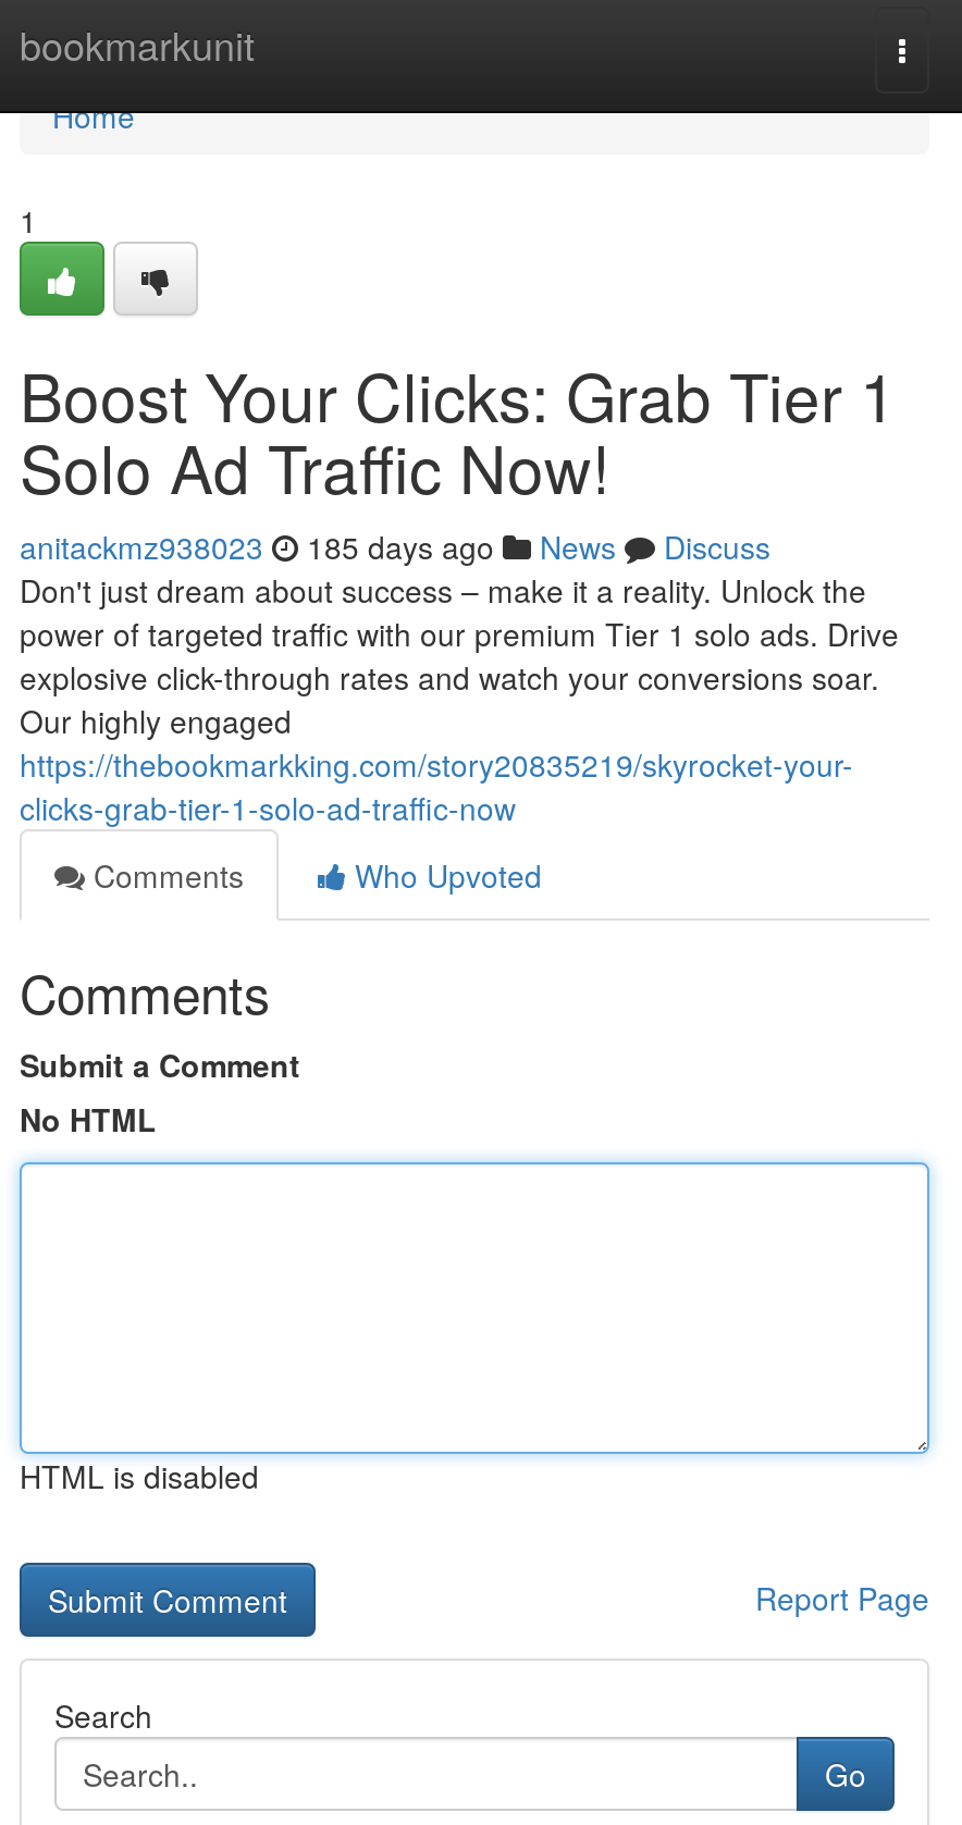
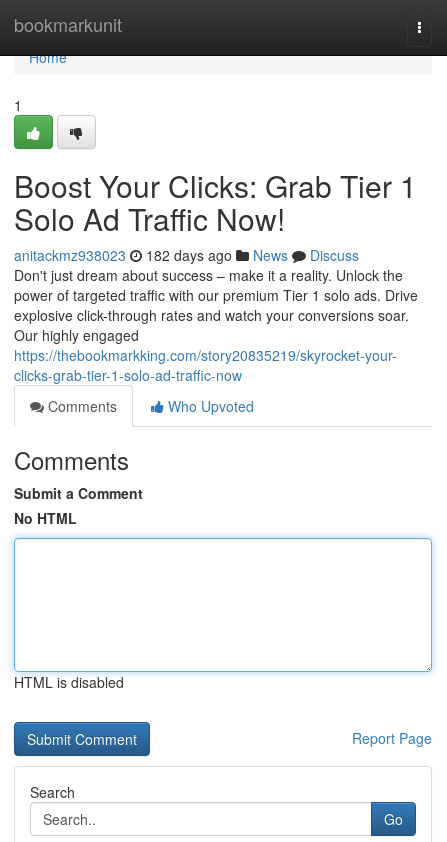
[20,525,770,568] anitackmz938023 185 days ago News Discuss -> [14,245,359,265] anitackmz938023 182 days ago News Discuss

